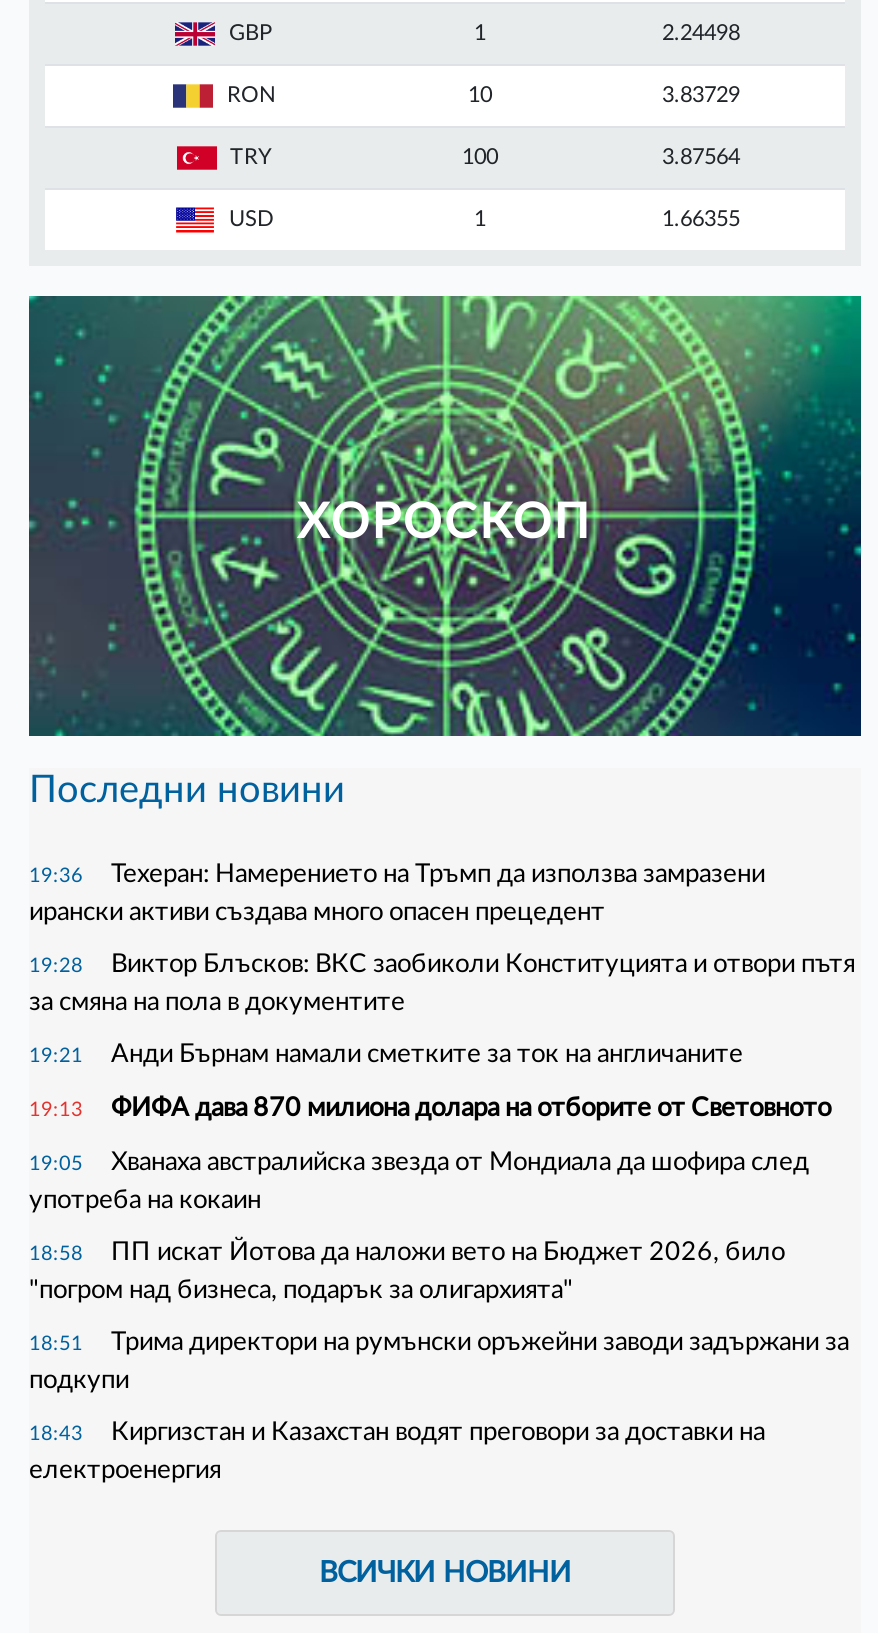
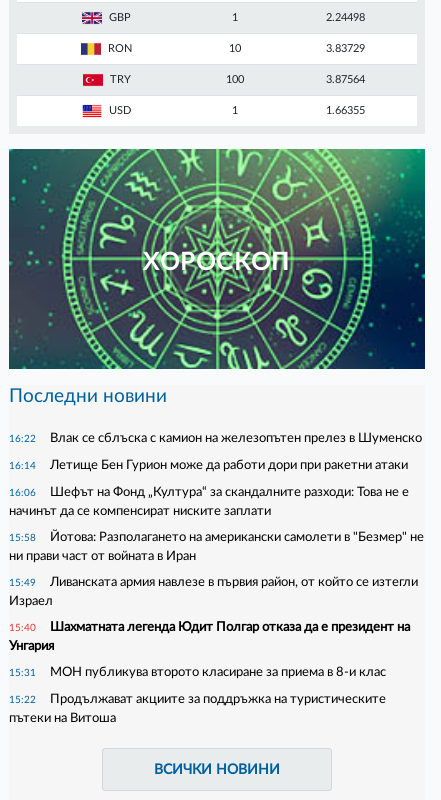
[29,862,855,1482] 19:36 | Техеран: Намерението на Тръмп да използва замразени | ирански активи създава много опасен прецедент | 19:28 | Виктор Блъсков: ВКС заобиколи Конституцията и отвори пътя | за смяна на пола в документите | 19:21 | Анди Бърнам намали сметките за ток на англичаните | 19:13 | ФИФА дава 870 милиона долара на отборите от Световното | 19:05 | Хванаха австралийска звезда от Мондиала да шофира след | употреба на кокаин | 18:58 | ПП искат Йотова да наложи вето на Бюджет 2026, било | "погром над бизнеса, подарък за олигархията" | 18:51 | Трима директори на румънски оръжейни заводи задържани за | подкупи | 18:43 | Киргизстан и Казахстан водят преговори за доставки на | електроенергия -> [9,432,424,724] 16:22 | Влак се сблъска с камион на железопътен прелез в Шуменско | 16:14 | Летище Бен Гурион може да работи дори при ракетни атаки | 16:06 | Шефът на Фонд „Култура“ за скандалните разходи: Това не е | начинът да се компенсират ниските заплати | 15:58 | Йотова: Разполагането на американски самолети в "Безмер" не | ни прави част от войната в Иран | 15:49 | Ливанската армия навлезе в първия район, от който се изтегли | Израел | 15:40 | Шахматната легенда Юдит Полгар отказа да е президент на | Унгария | 15:31 | МОН публикува второто класиране за приема в 8-и клас | 15:22 | Продължават акциите за поддръжка на туристическите | пътеки на Витоша

